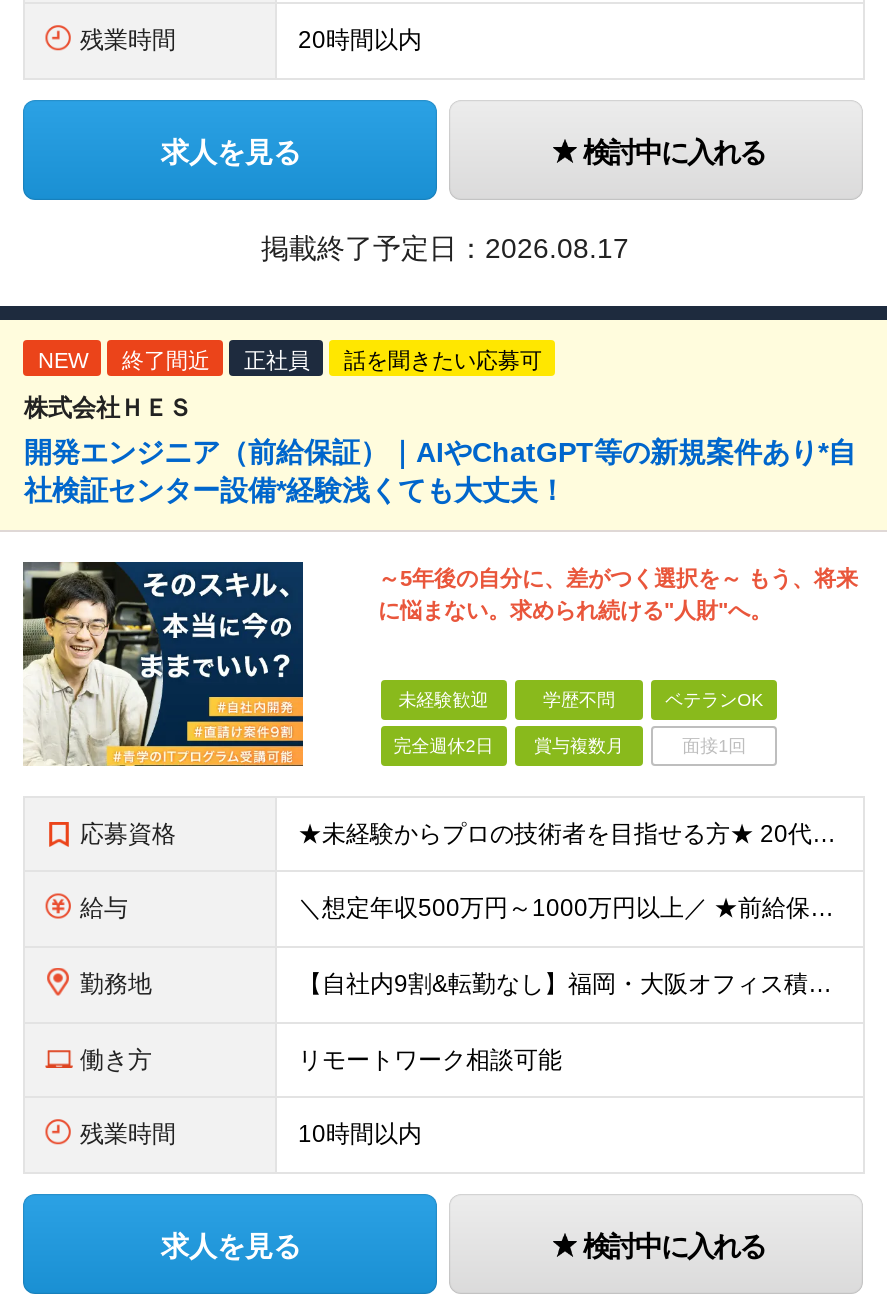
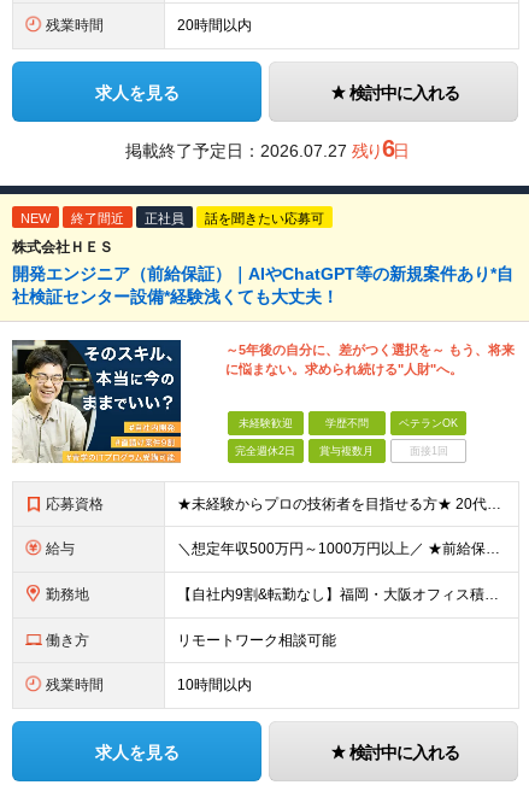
[261,232,629,264] 掲載終了予定日：2026.08.17 -> [125,135,408,162] 掲載終了予定日：2026.07.27 残り6日

